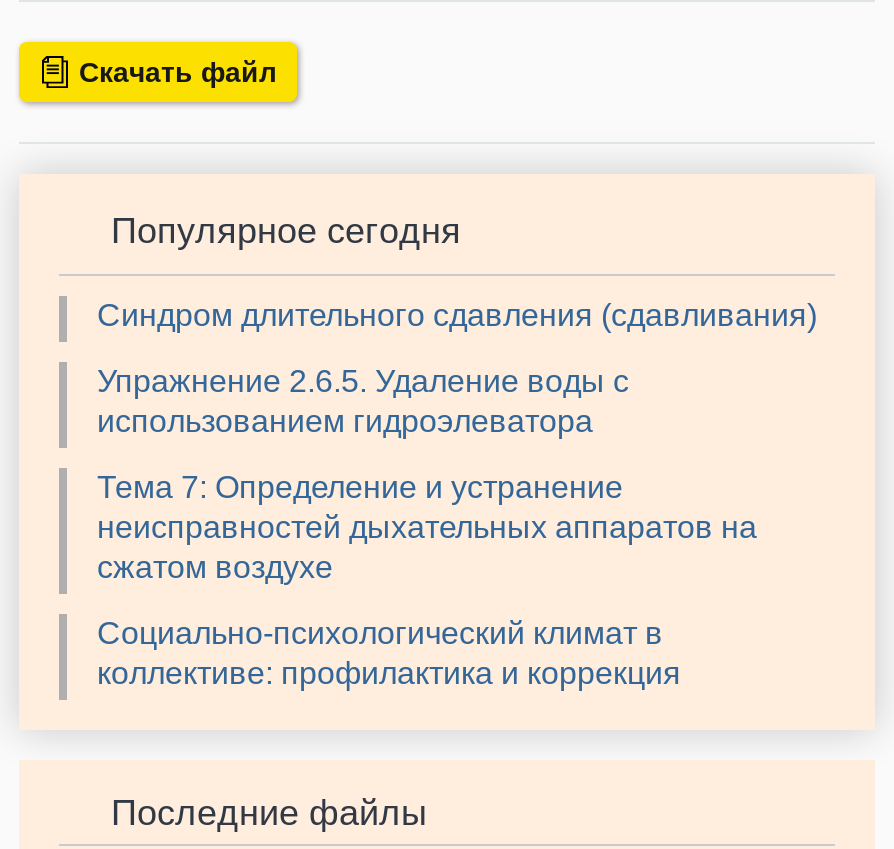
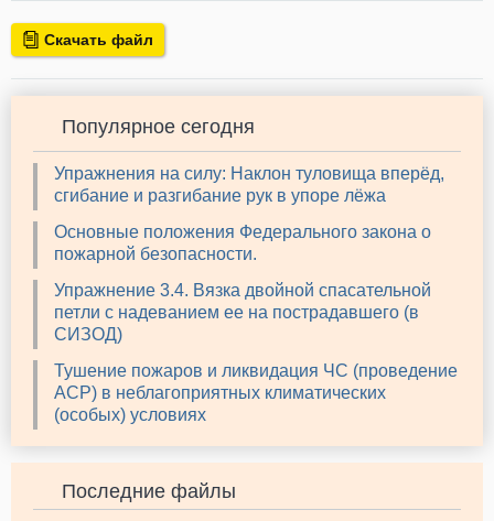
[97,298,817,332] Синдром длительного сдавления (сдавливания) -> [54,164,444,205] Упражнения на силу: Наклон туловища вперёд, | сгибание и разгибание рук в упоре лёжа
[97,364,629,438] Упражнение 2.6.5. Удаление воды с | использованием гидроэлеватора -> [54,222,431,263] Основные положения Федерального закона о | пожарной безопасности.
[97,470,757,584] Тема 7: Определение и устранение | неисправностей дыхательных аппаратов на | сжатом воздухе -> [54,281,431,343] Упражнение 3.4. Вязка двойной спасательной | петли с надеванием ее на пострадавшего (в | СИЗОД)
[97,616,681,690] Социально-психологический климат в | коллективе: профилактика и коррекция -> [54,361,458,424] Тушение пожаров и ликвидация ЧС (проведение | АСР) в неблагоприятных климатических | (особых) условиях

